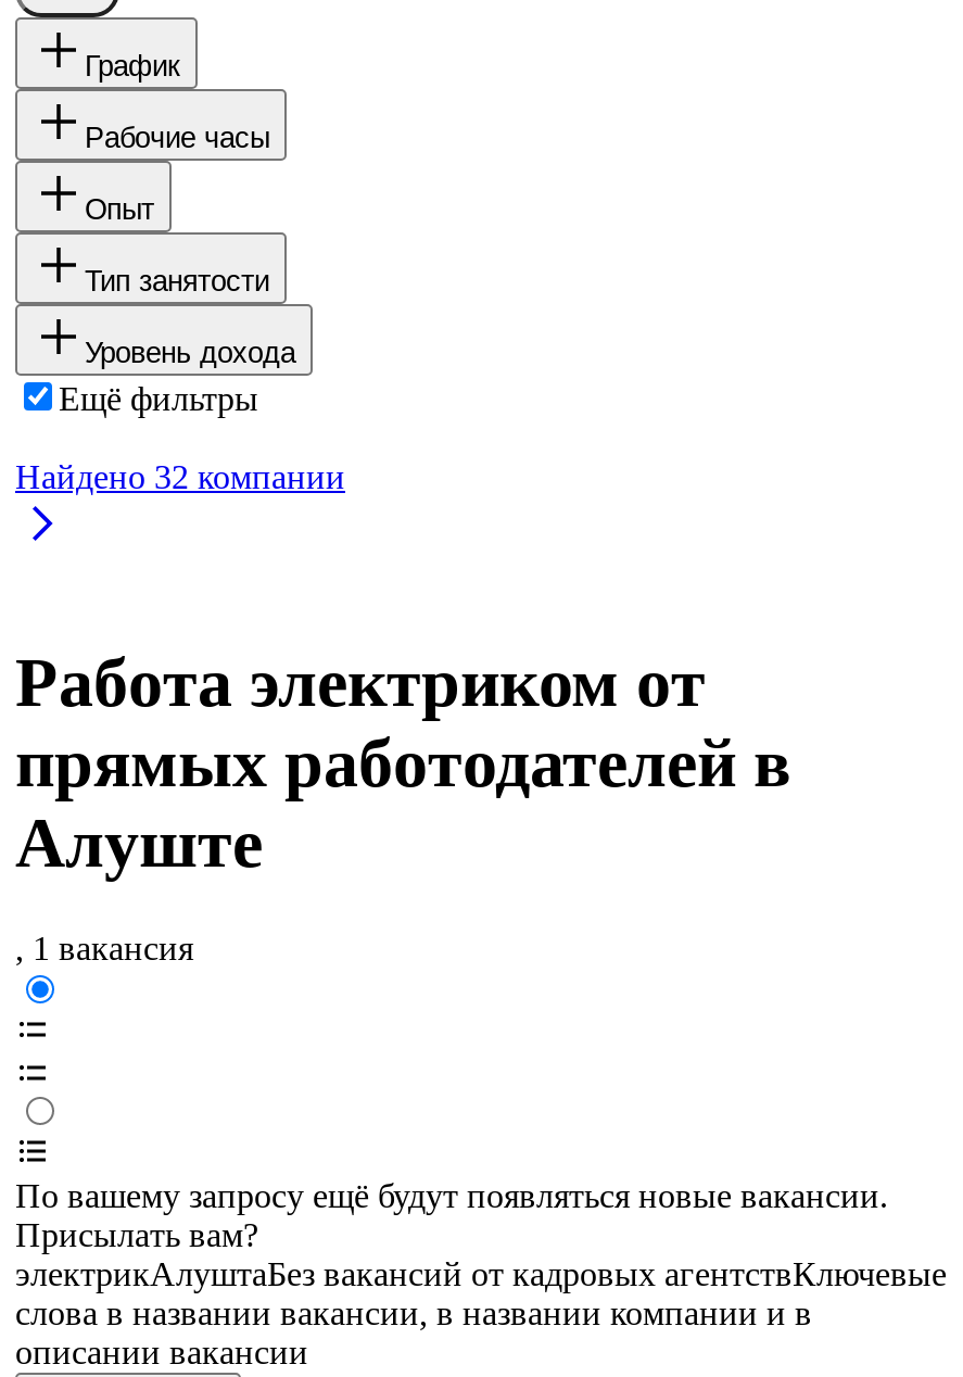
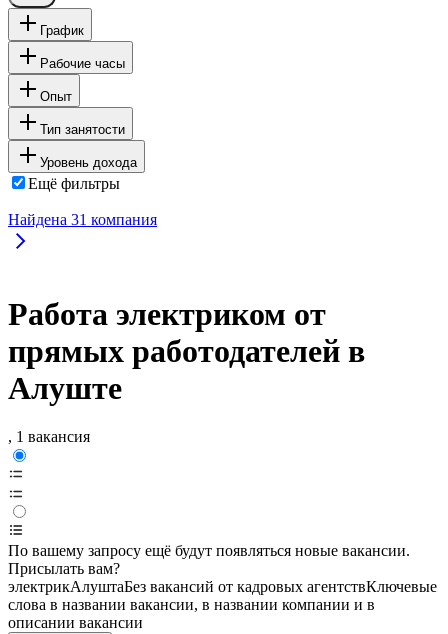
[15,457,345,494] Найдено 32 компании -> [8,211,157,228] Найдена 31 компания

